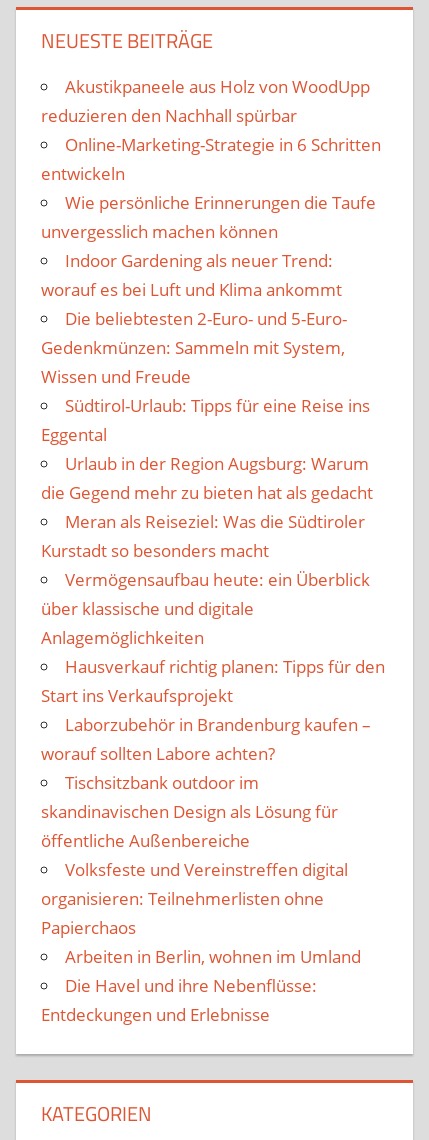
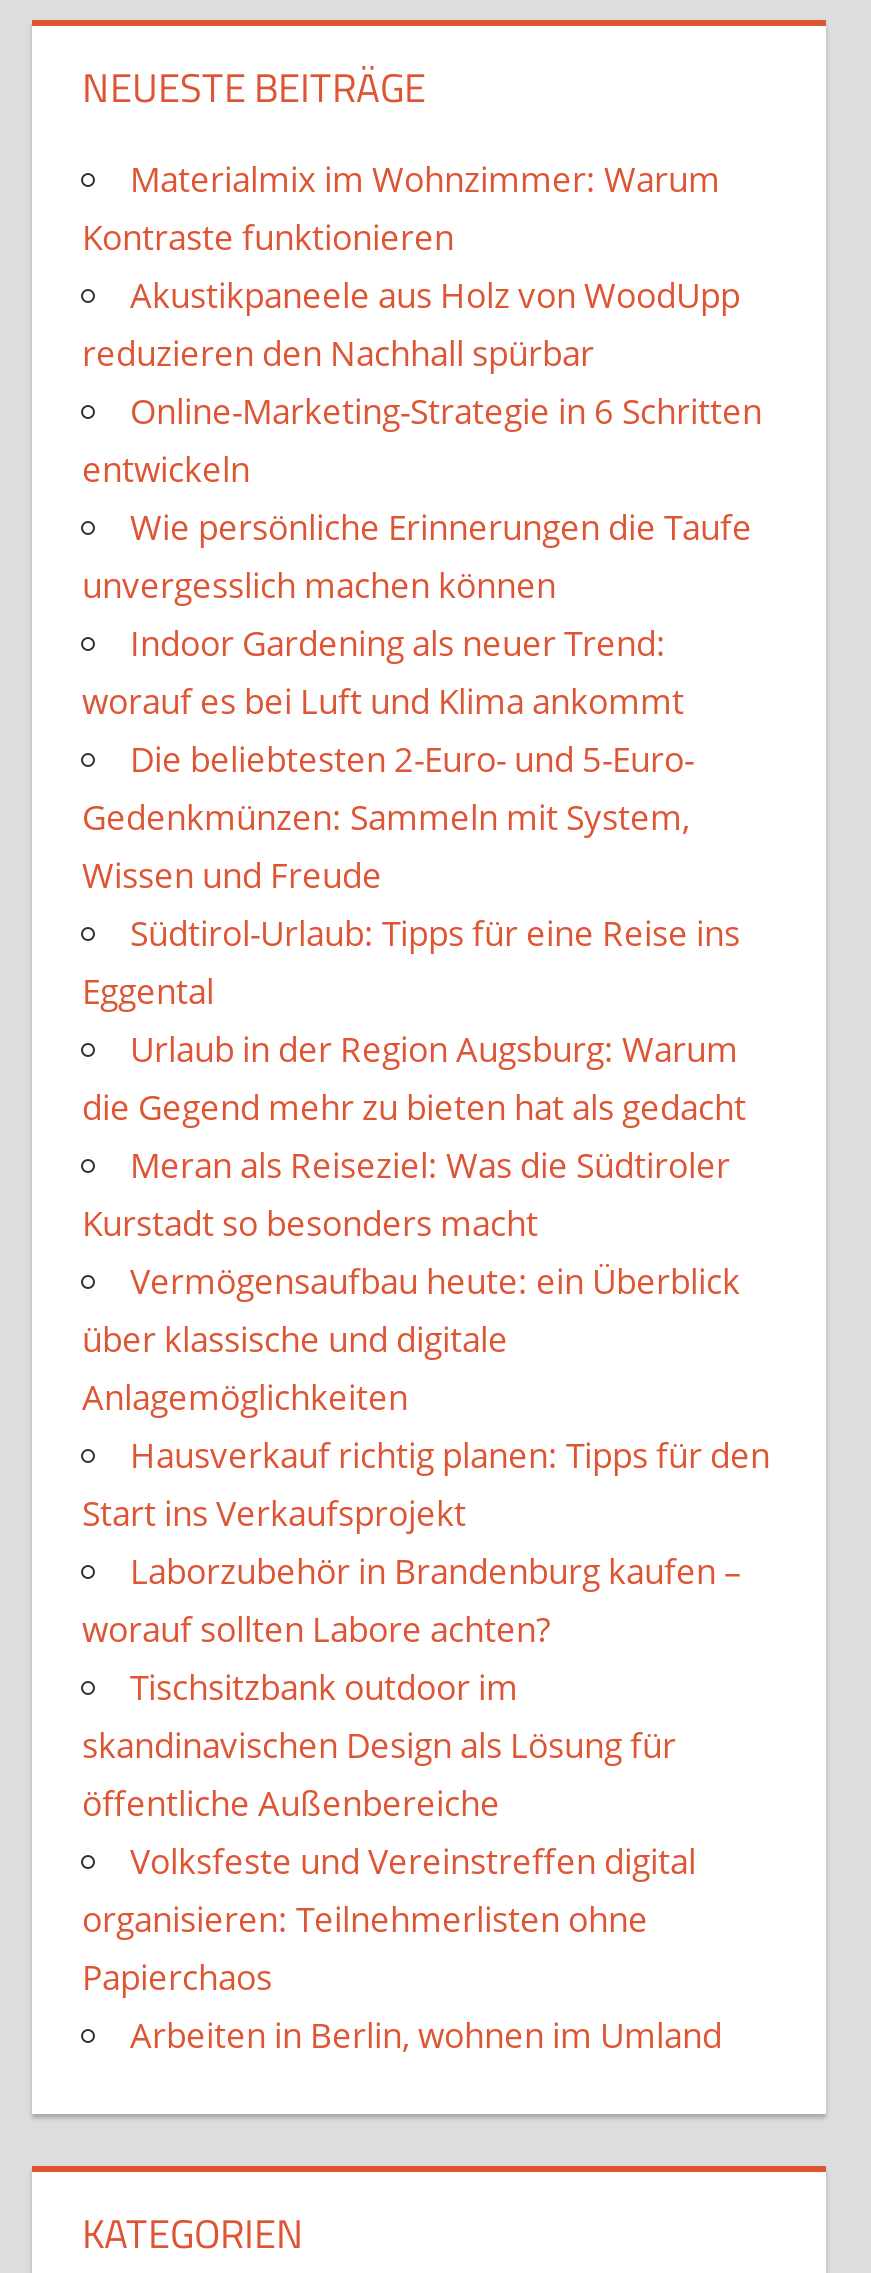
none -> [82,156,720,260] Materialmix im Wohnzimmer: Warum | Kontraste funktionieren
moved [41,75,385,968] -> [82,272,770,2058]: Akustikpaneele aus Holz von WoodUpp | reduzieren den Nachhall spürbar | Online-Marketing-Strategie in 6 Schritten | ... | Papierchaos | Arbeiten in Berlin, wohnen im Umland
[41,974,317,1026] Die Havel und ihre Nebenflüsse: | Entdeckungen und Erlebnisse -> none

